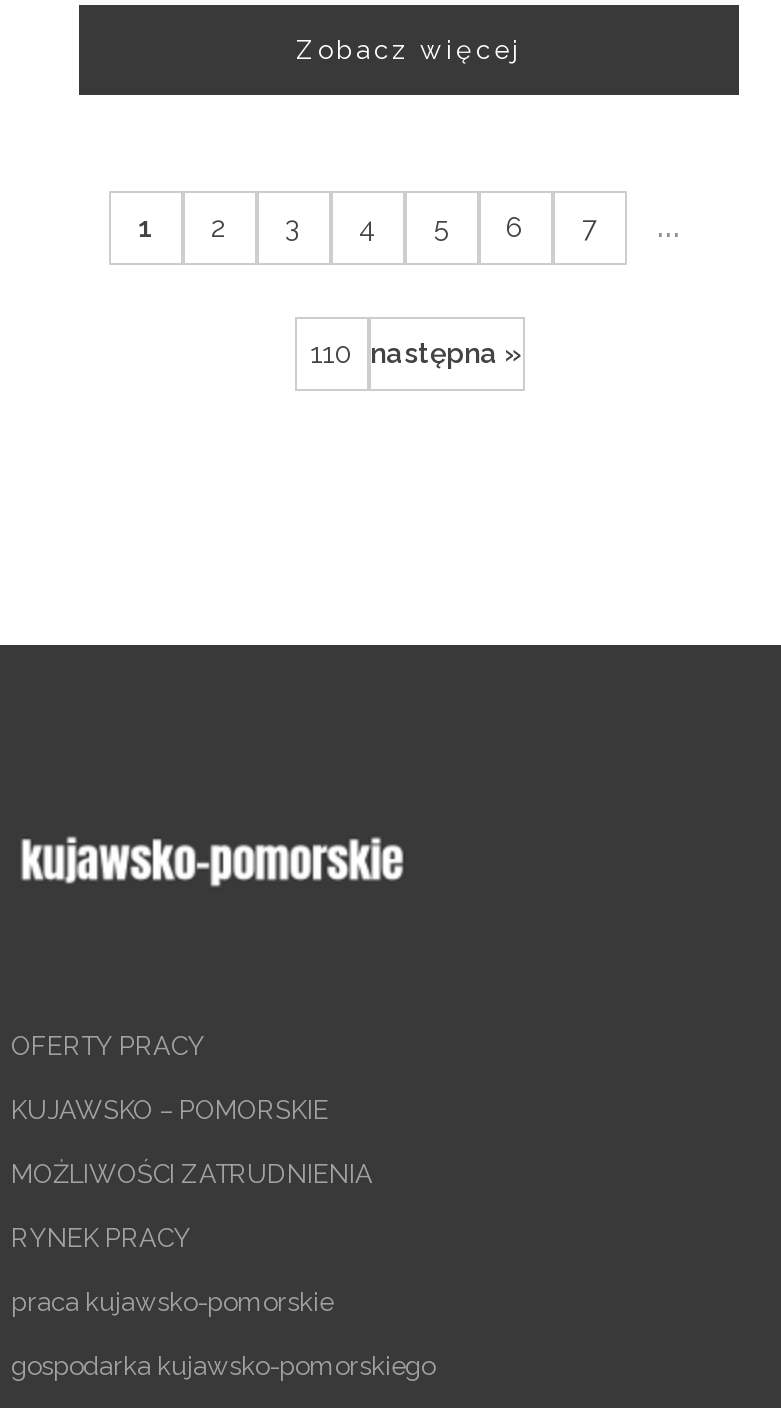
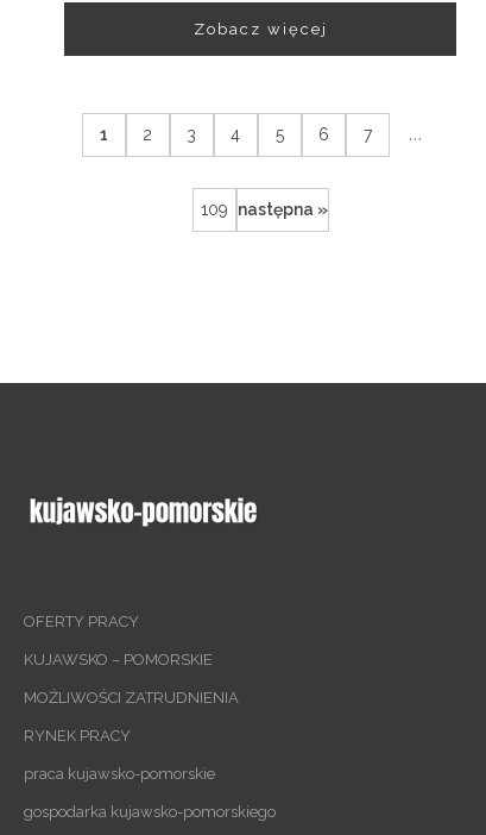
[310,337,522,369] 110 następna » -> [200,200,327,219] 109 następna »

